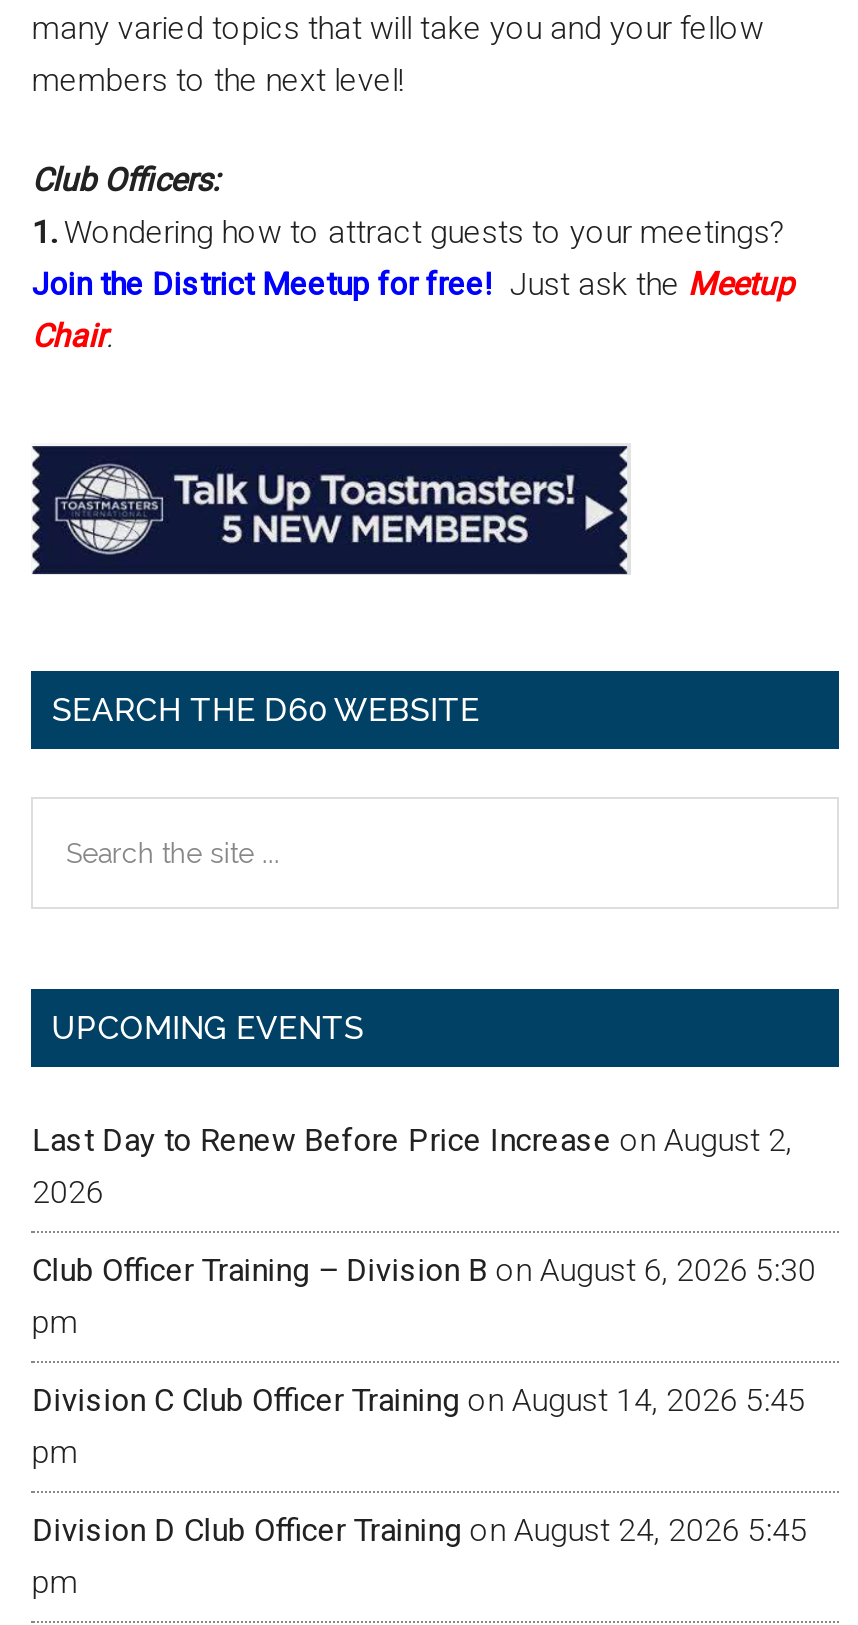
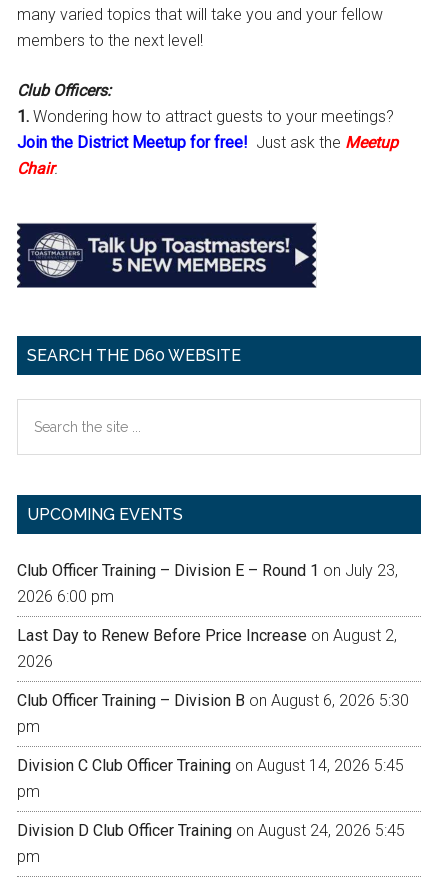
none -> [17,561,398,606] Club Officer Training – Division E – Round 1 on July 23, | 2026 6:00 pm

